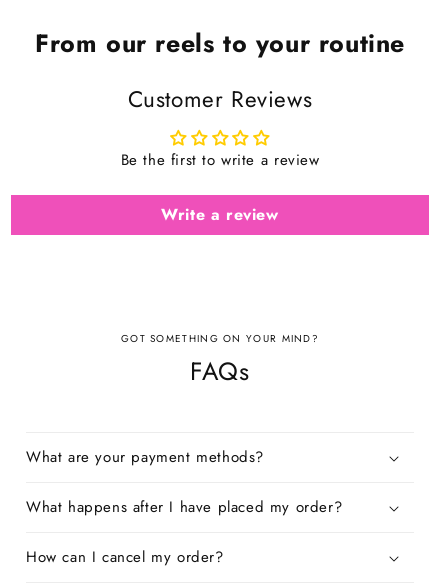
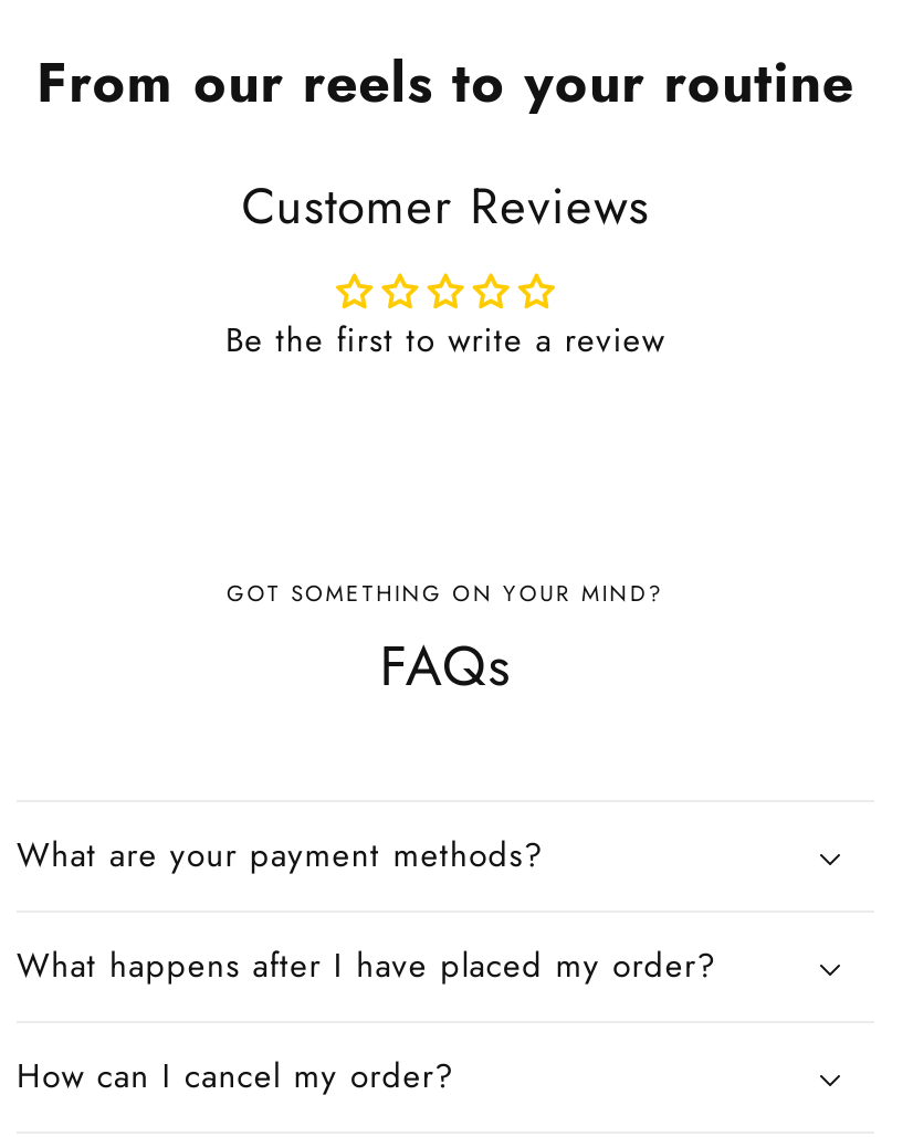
[161,203,279,226] Write a review -> none

